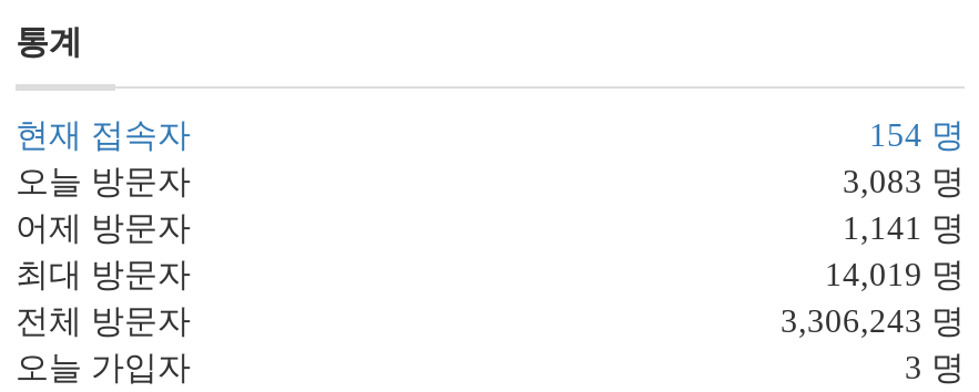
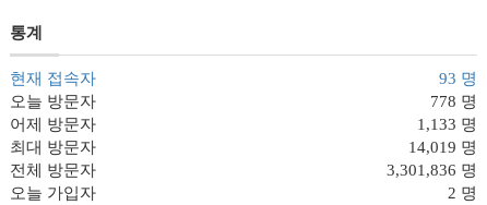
[869,116,965,152] 154 명 -> [439,69,477,87] 93 명
[843,163,965,198] 3,083 명 -> [430,92,477,110] 778 명
[843,210,965,245] 1,141 명 -> [417,115,477,133] 1,133 명
[781,303,965,338] 3,306,243 명 -> [387,161,477,178] 3,301,836 명
[905,349,965,384] 3 명 -> [448,184,477,201] 2 명

